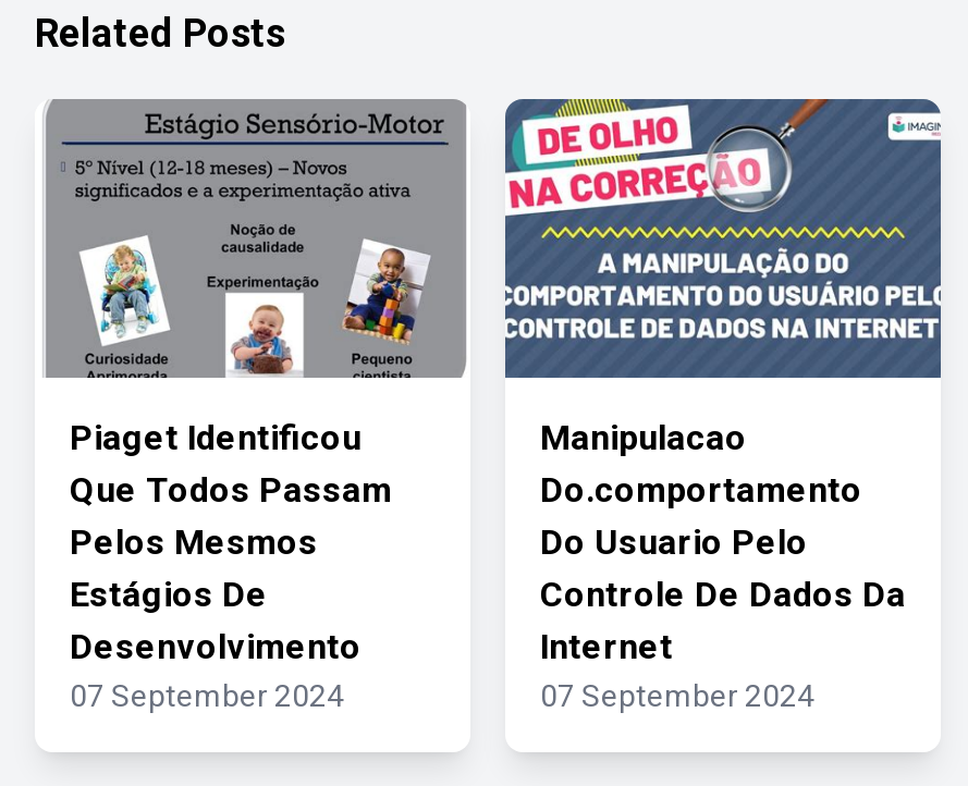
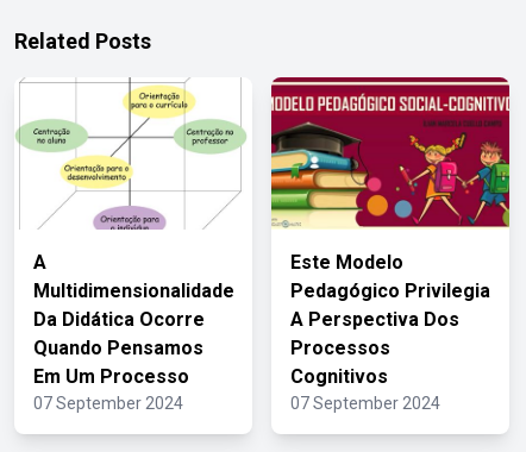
[37,97,468,667] [image] | Piaget Identificou | Que Todos Passam | Pelos Mesmos | Estágios De | Desenvolvimento -> [15,77,250,388] [image] | A | Multidimensionalidade | Da Didática Ocorre | Quando Pensamos | Em Um Processo
[503,97,943,667] [image] | Manipulacao | Do.comportamento | Do Usuario Pelo | Controle De Dados Da | Internet -> [270,76,511,388] [image] | Este Modelo | Pedagógico Privilegia | A Perspectiva Dos | Processos | Cognitivos

